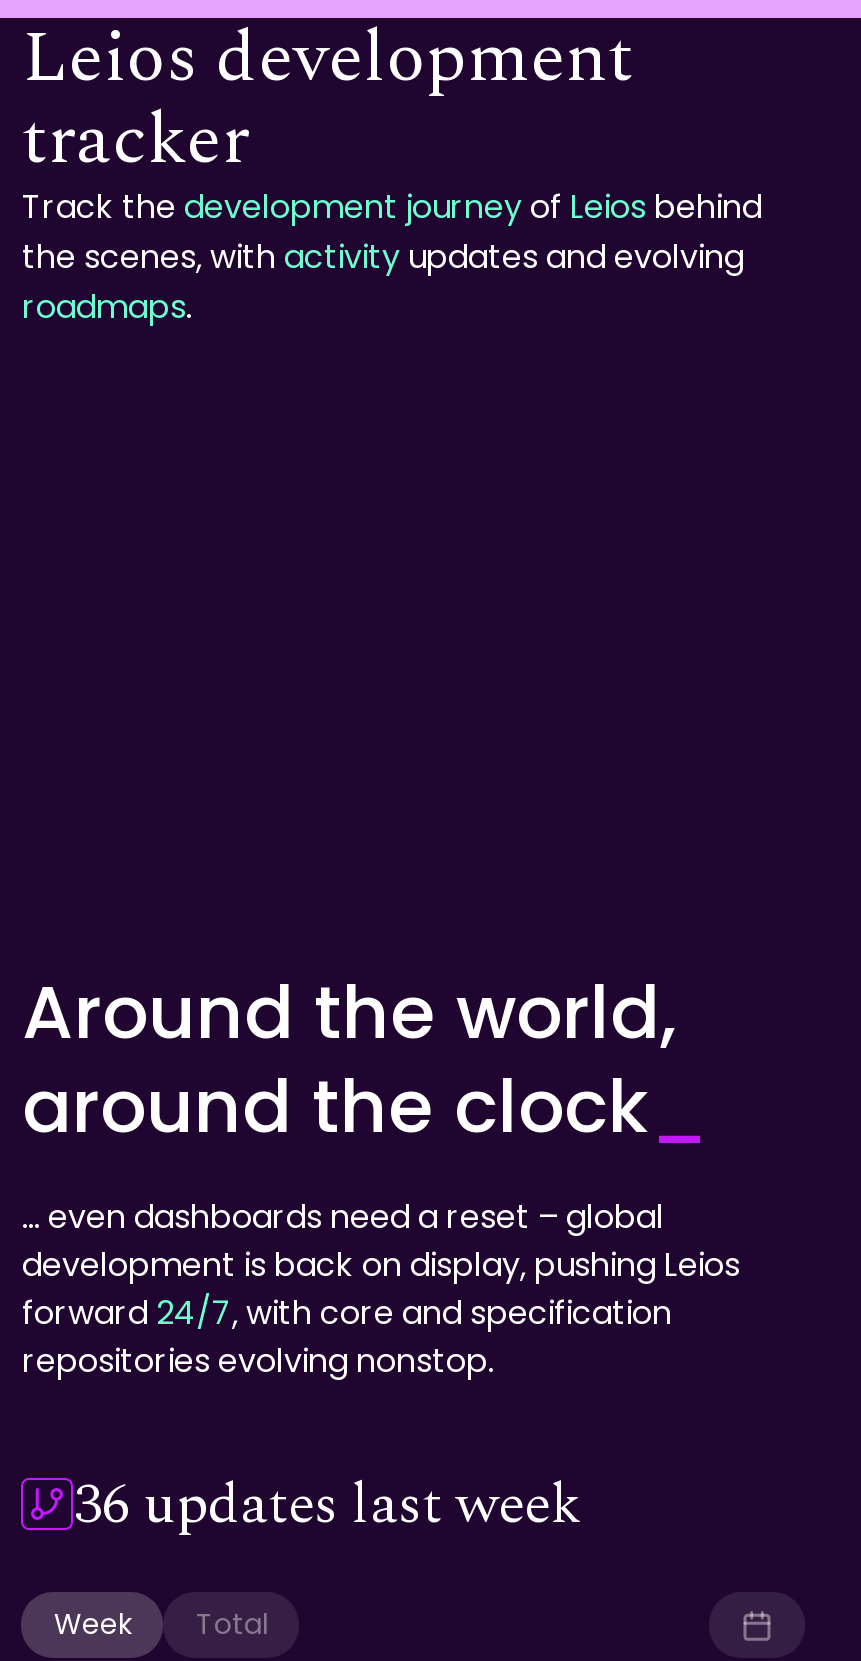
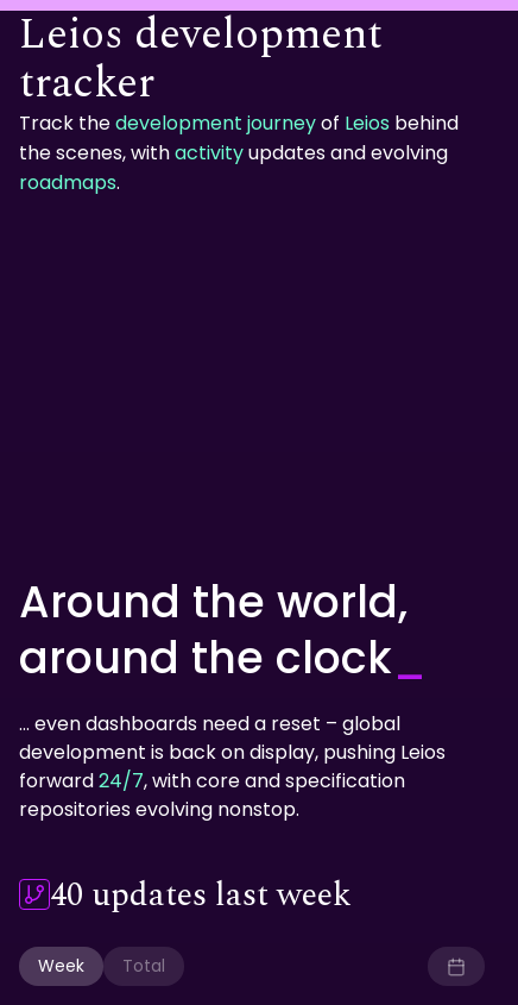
[74,1461,582,1547] 36 updates last week -> [50,869,352,920] 40 updates last week

